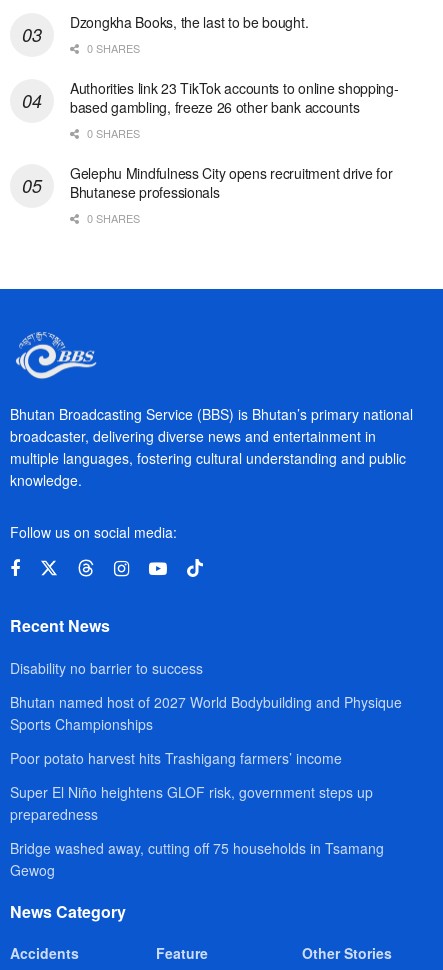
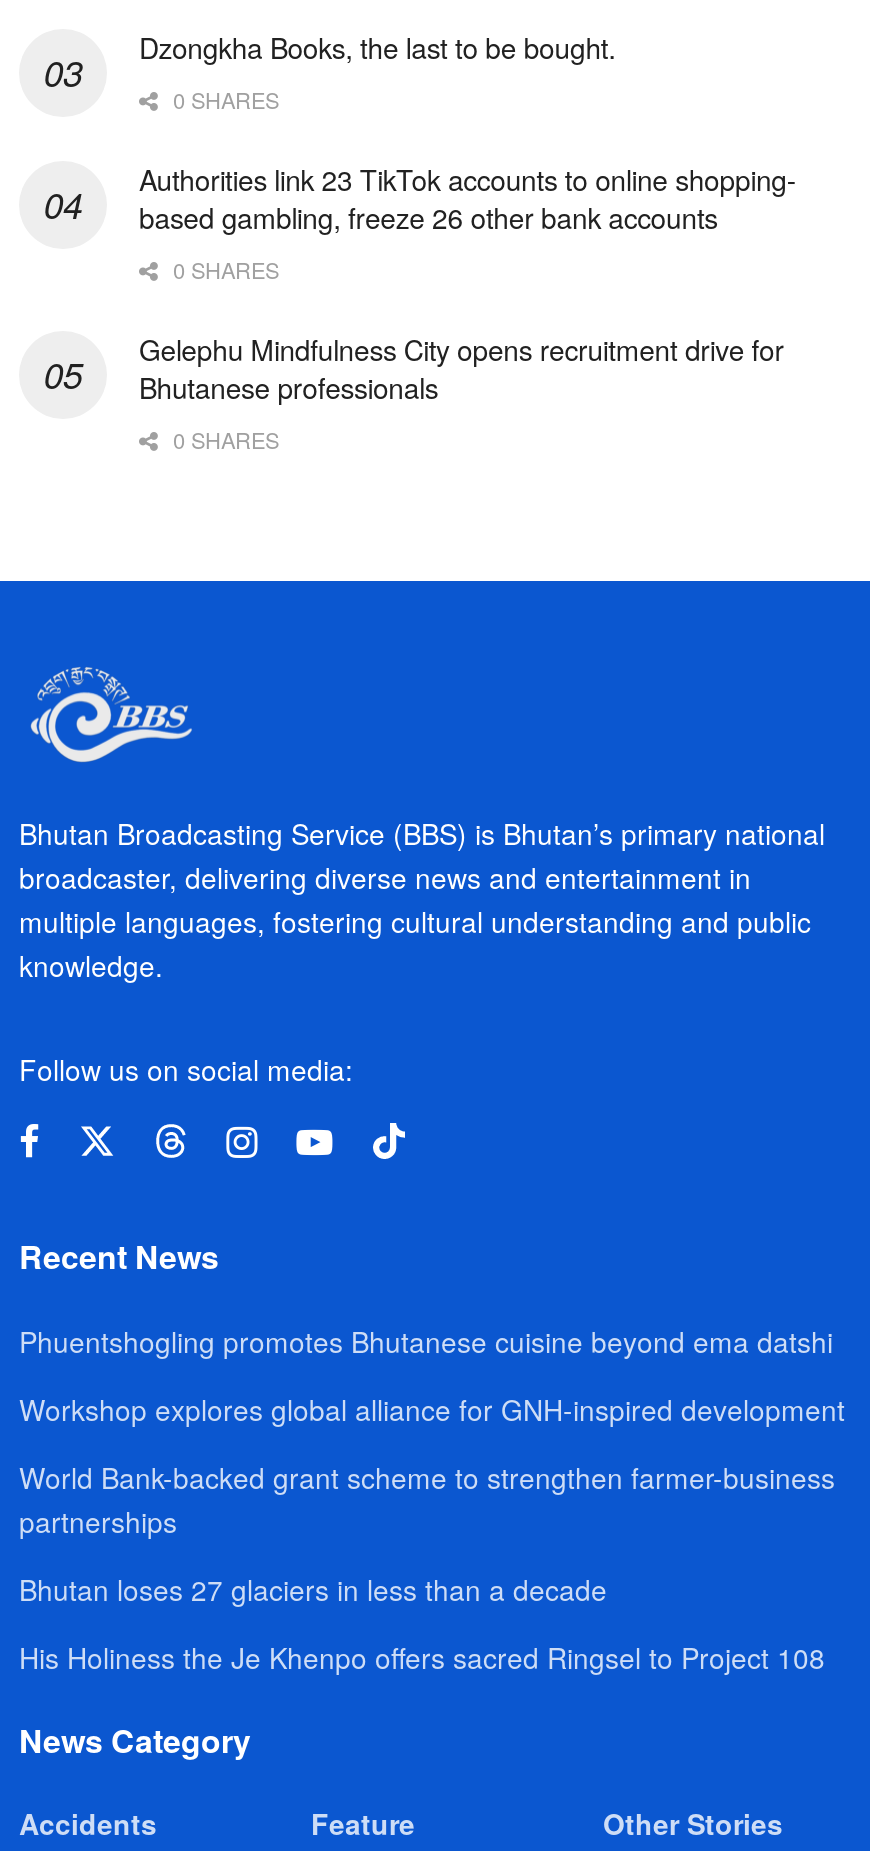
[10,658,203,678] Disability no barrier to success -> [19,1320,833,1360] Phuentshogling promotes Bhutanese cuisine beyond ema datshi
[10,692,402,734] Bhutan named host of 2027 World Bodybuilding and Physique | Sports Championships -> [19,1388,845,1428] Workshop explores global alliance for GNH-inspired development
[10,748,342,768] Poor potato harvest hits Trashigang farmers’ income -> [19,1456,835,1540] World Bank-backed grant scheme to strengthen farmer-business | partnerships
[10,782,373,824] Super El Niño heightens GLOF risk, government steps up | preparedness -> [19,1568,607,1608] Bhutan loses 27 glaciers in less than a decade
[10,838,384,880] Bridge washed away, cutting off 75 households in Tsamang | Gewog -> [19,1636,825,1676] His Holiness the Je Khenpo offers sacred Ringsel to Project 108

